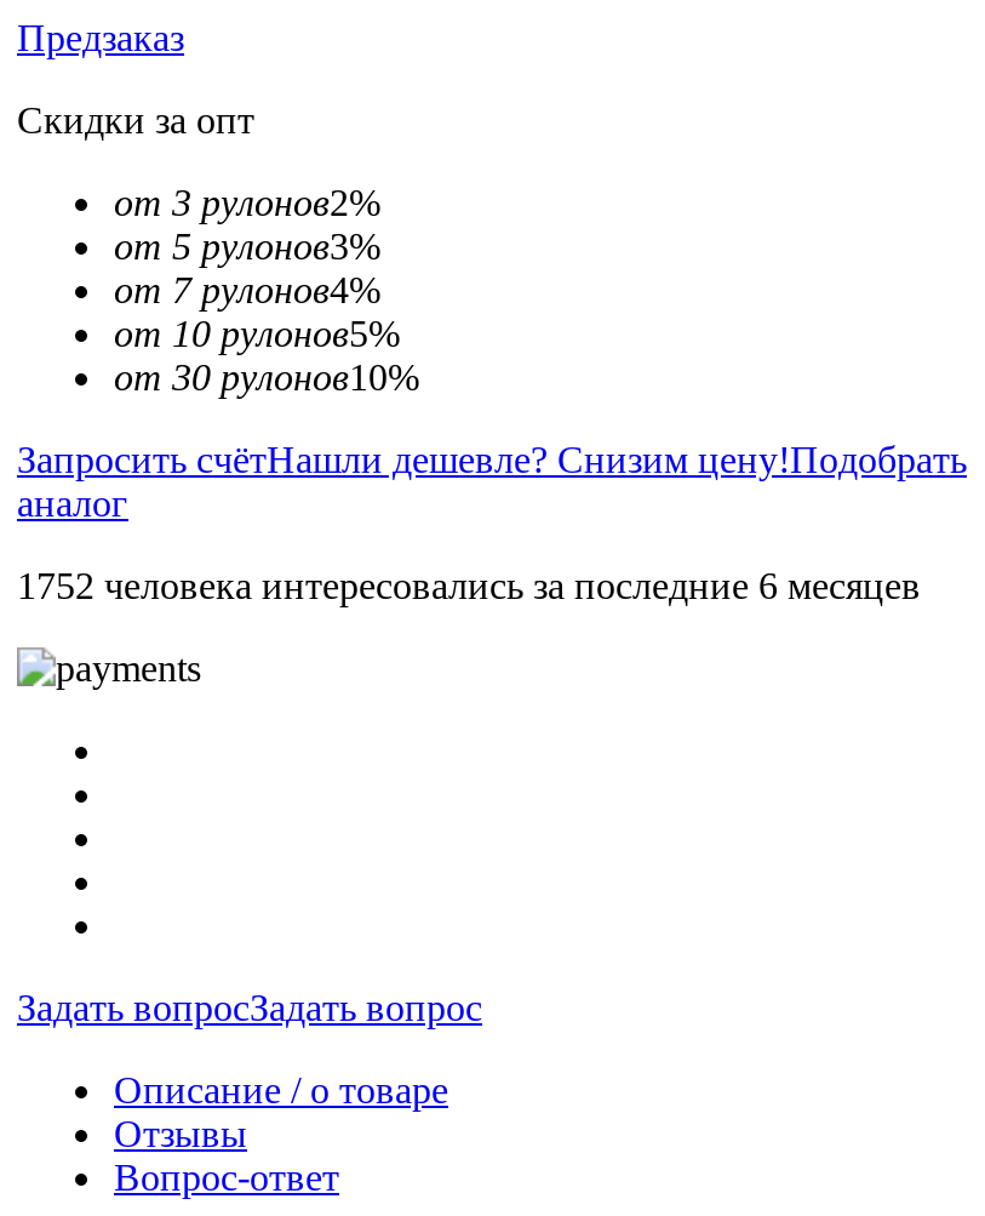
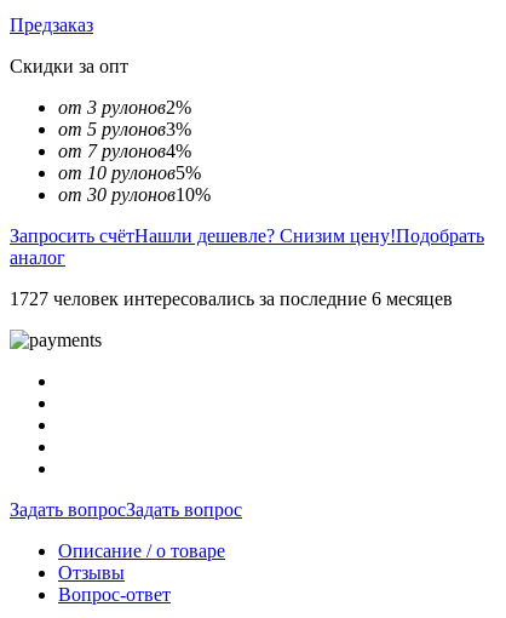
[17,564,921,606] 1752 человека интересовались за последние 6 месяцев -> [10,288,453,309] 1727 человек интересовались за последние 6 месяцев

